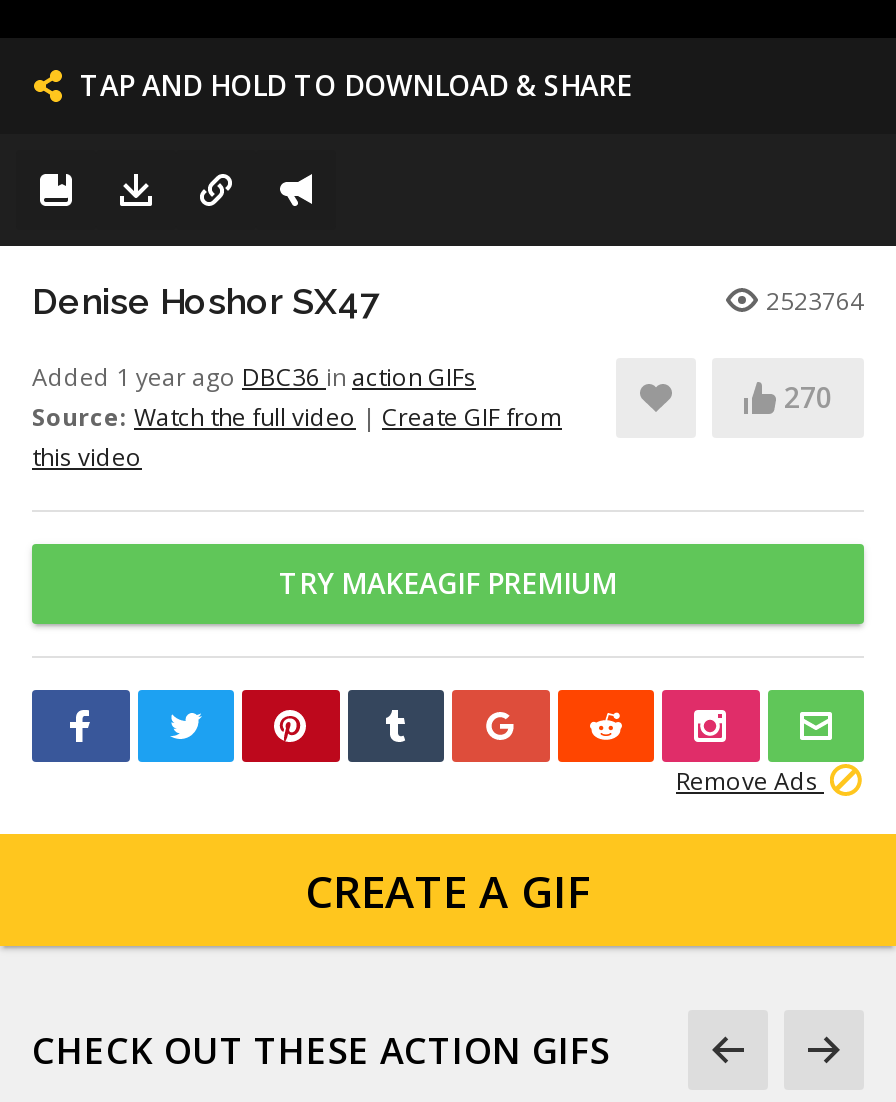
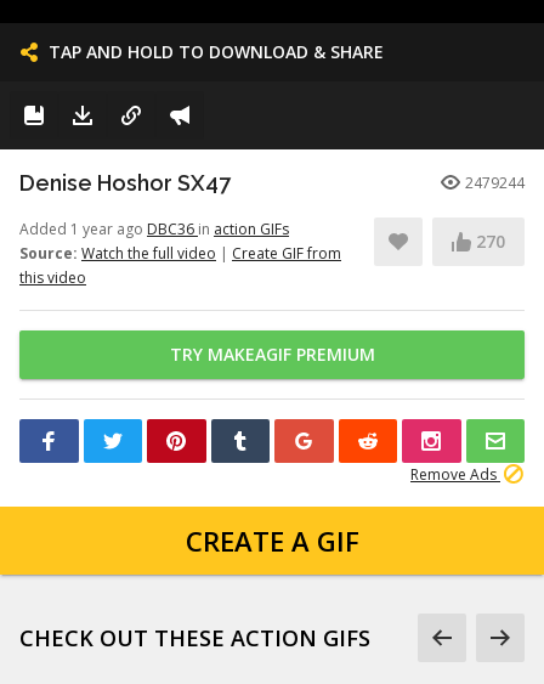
[760,284,864,318] 2523764 -> [461,173,525,193] 2479244

